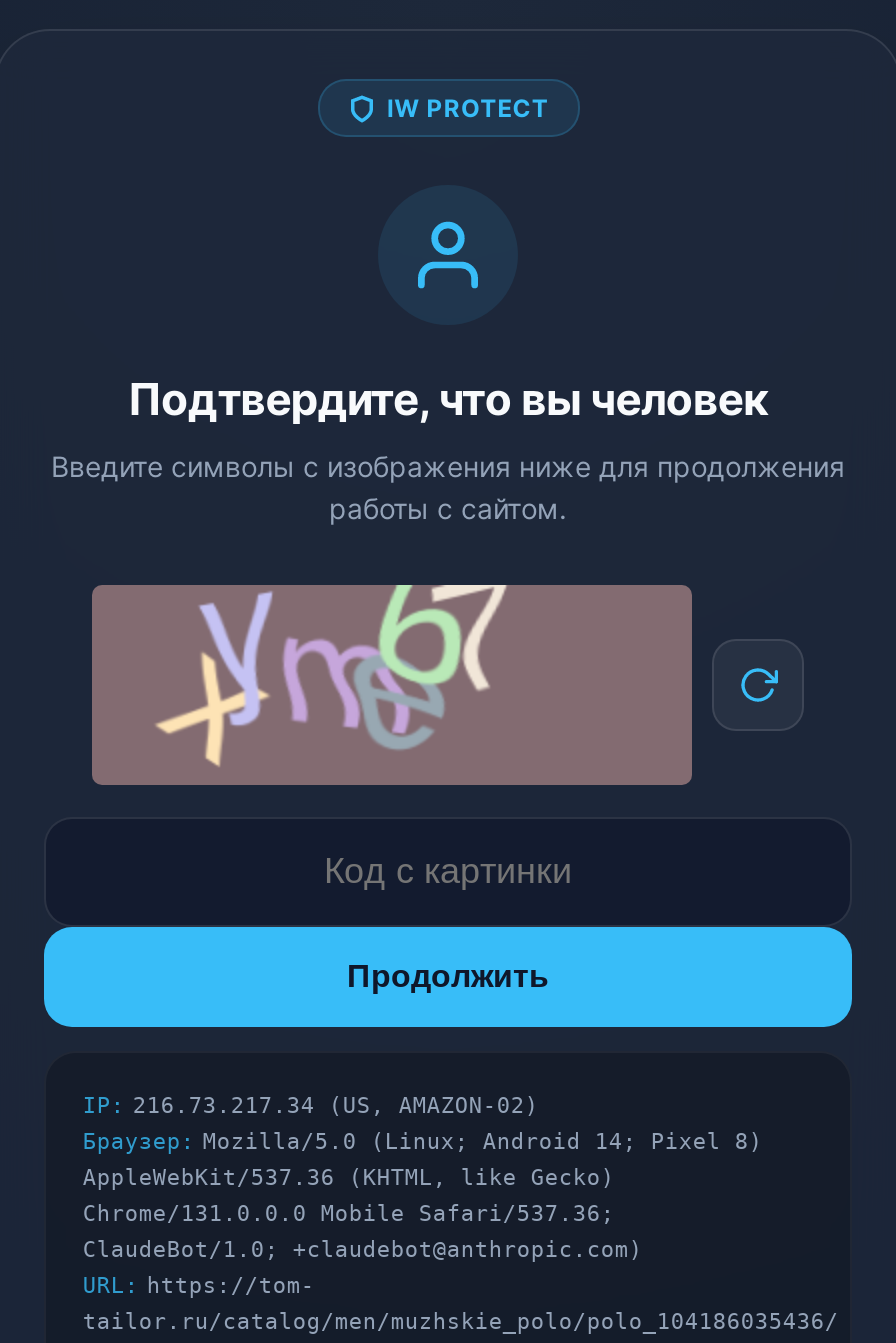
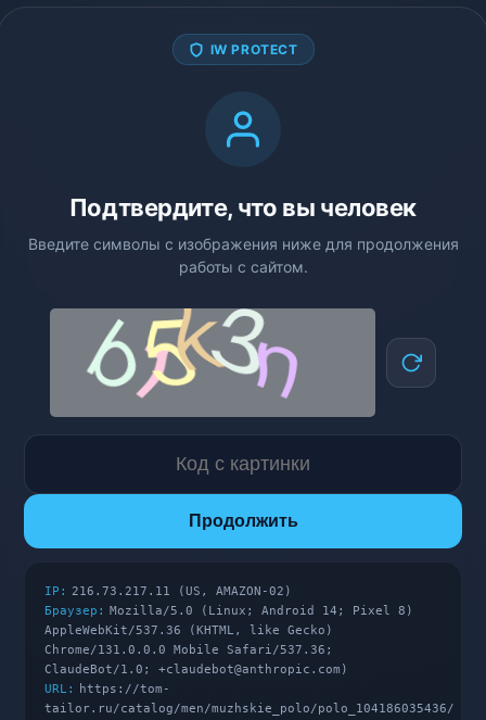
[154,585,548,767] [image] -> [86,308,299,406] [image]
[83,1093,539,1119] IP: 216.73.217.34 (US, AMAZON-02) -> [45,584,292,598] IP: 216.73.217.11 (US, AMAZON-02)

